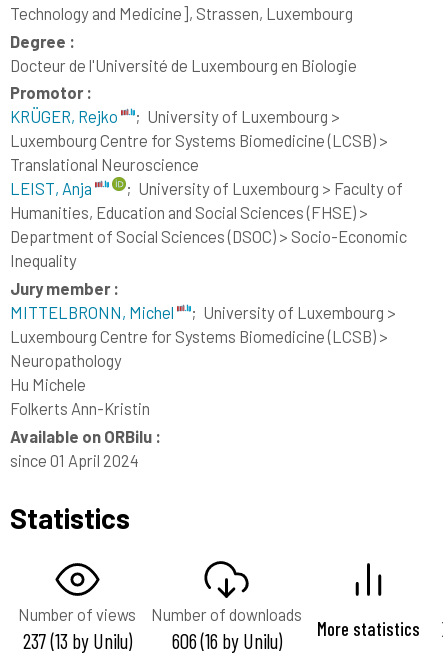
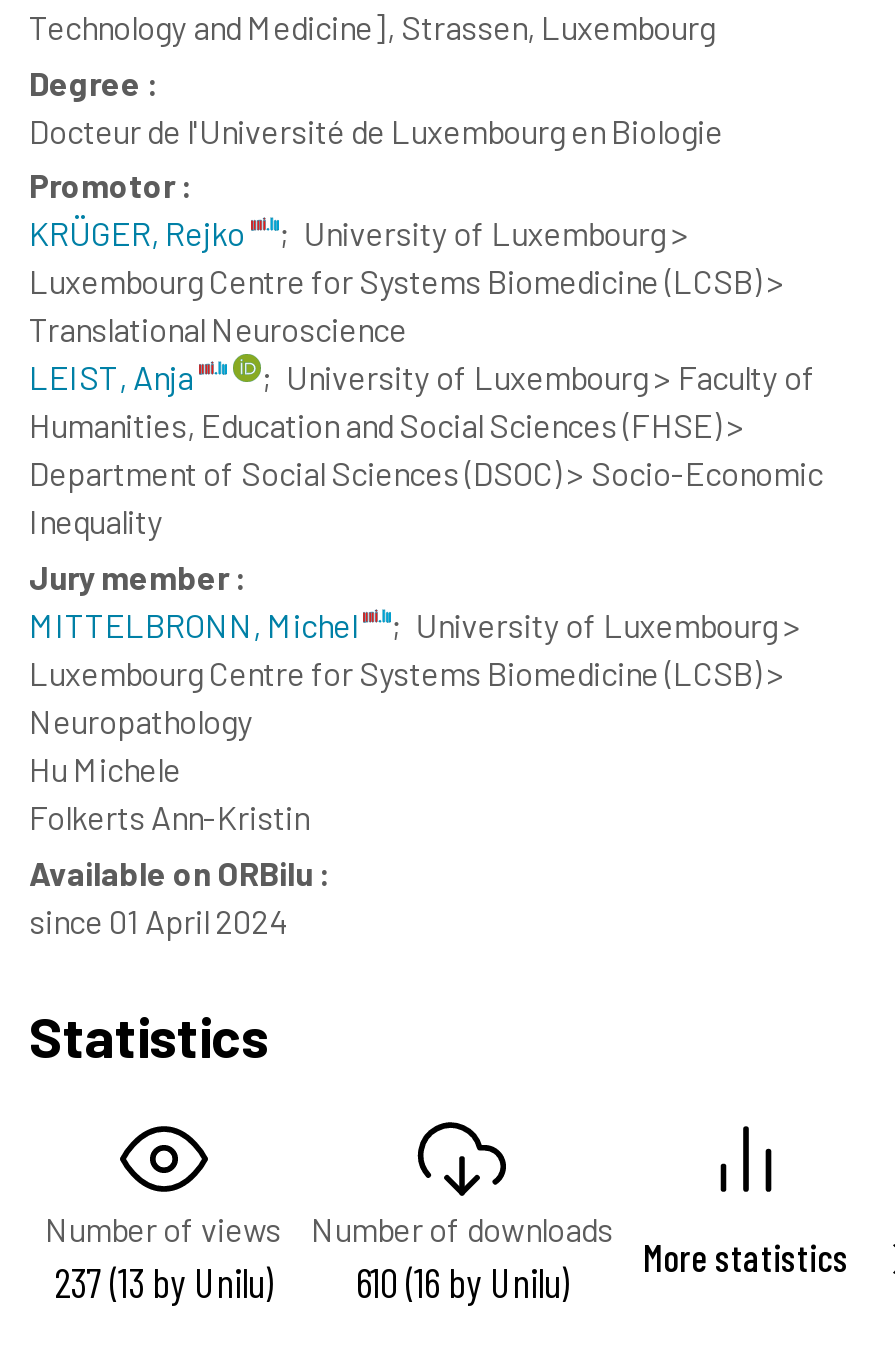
[22,617,420,653] 237 (13 by Unilu) 606 (16 by Unilu) More statistics -> [54,1234,849,1306] 237 (13 by Unilu) 610 (16 by Unilu) More statistics

